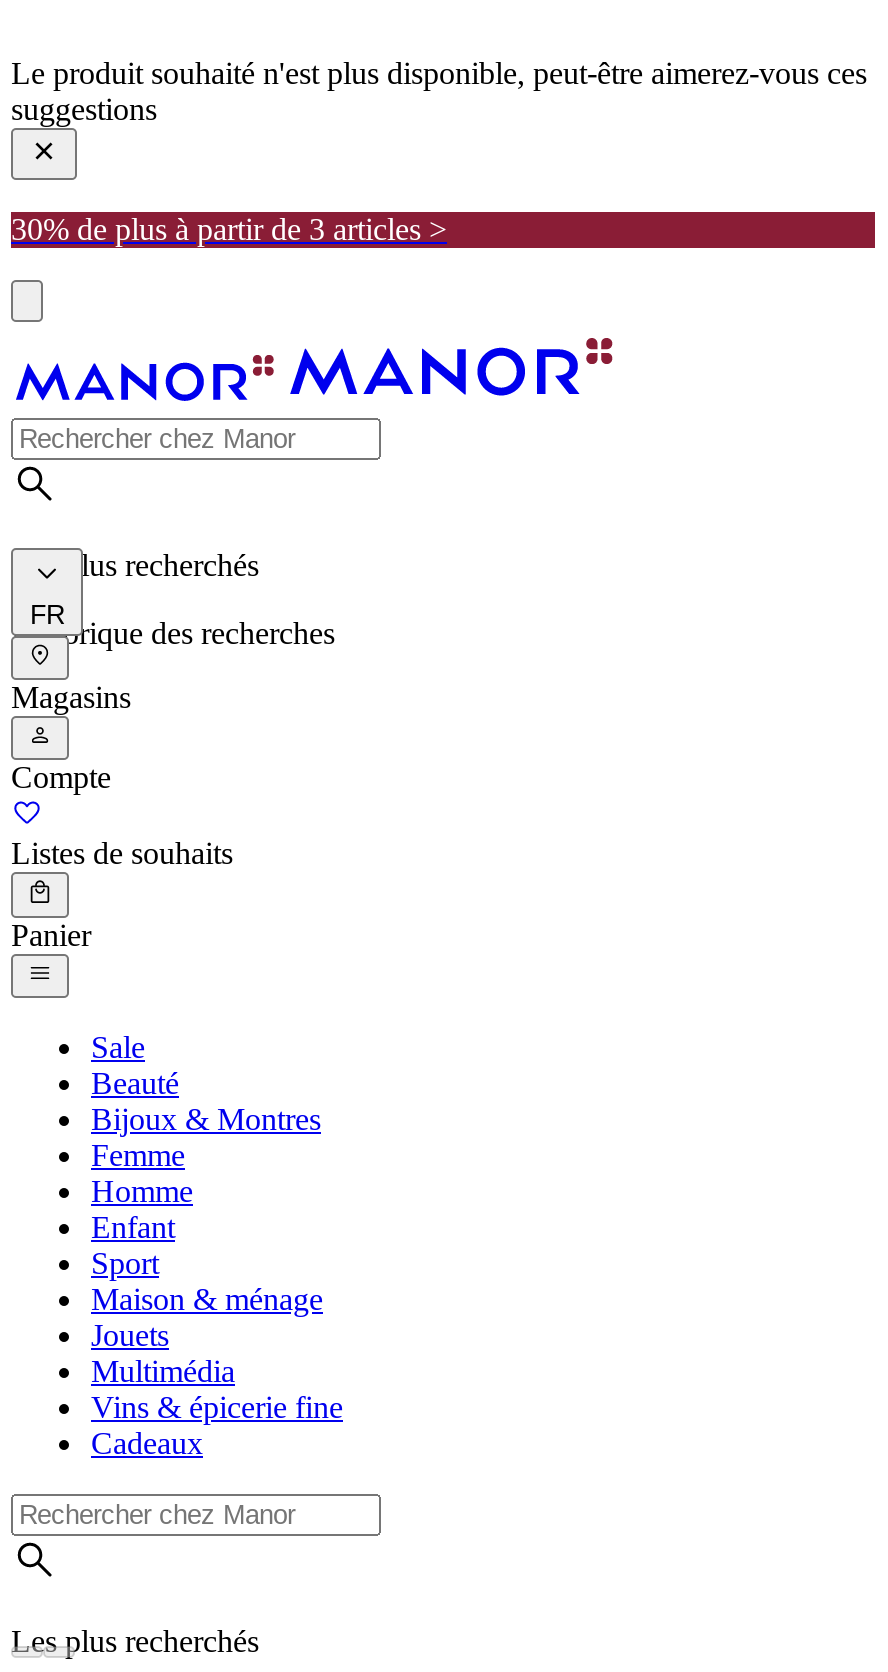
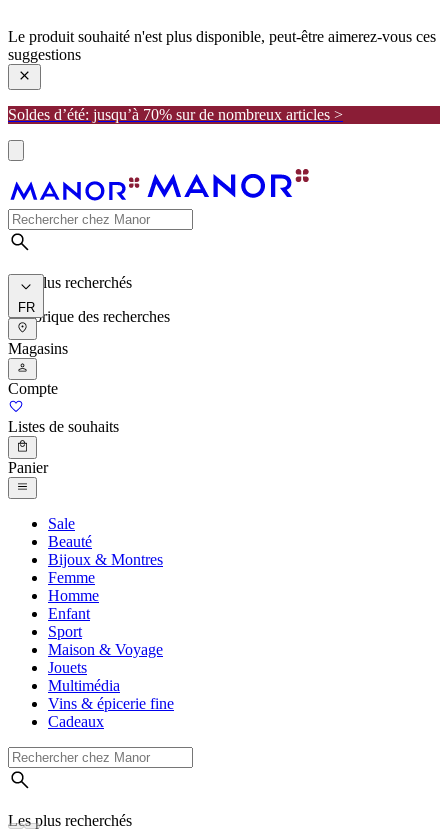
[11,211,447,245] 30% de plus à partir de 3 articles > -> [8,106,343,123] Soldes d’été: jusqu’à 70% sur de nombreux articles >
[91,1282,323,1316] Maison & ménage -> [48,641,163,658] Maison & Voyage

